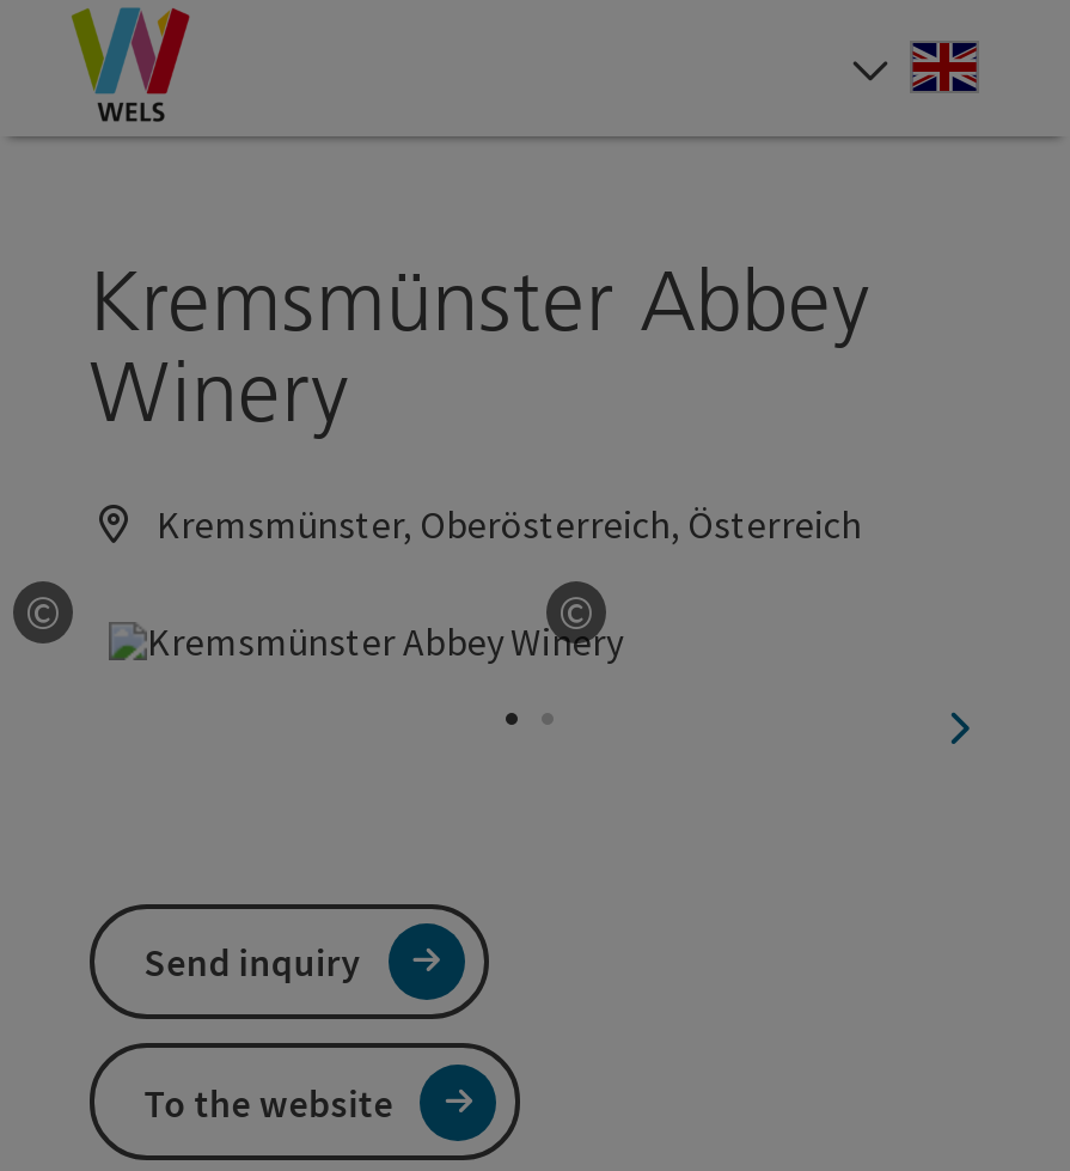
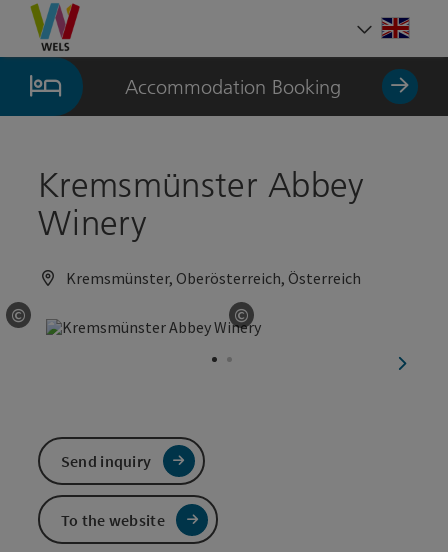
none -> [124,74,340,98] Accommodation Booking

